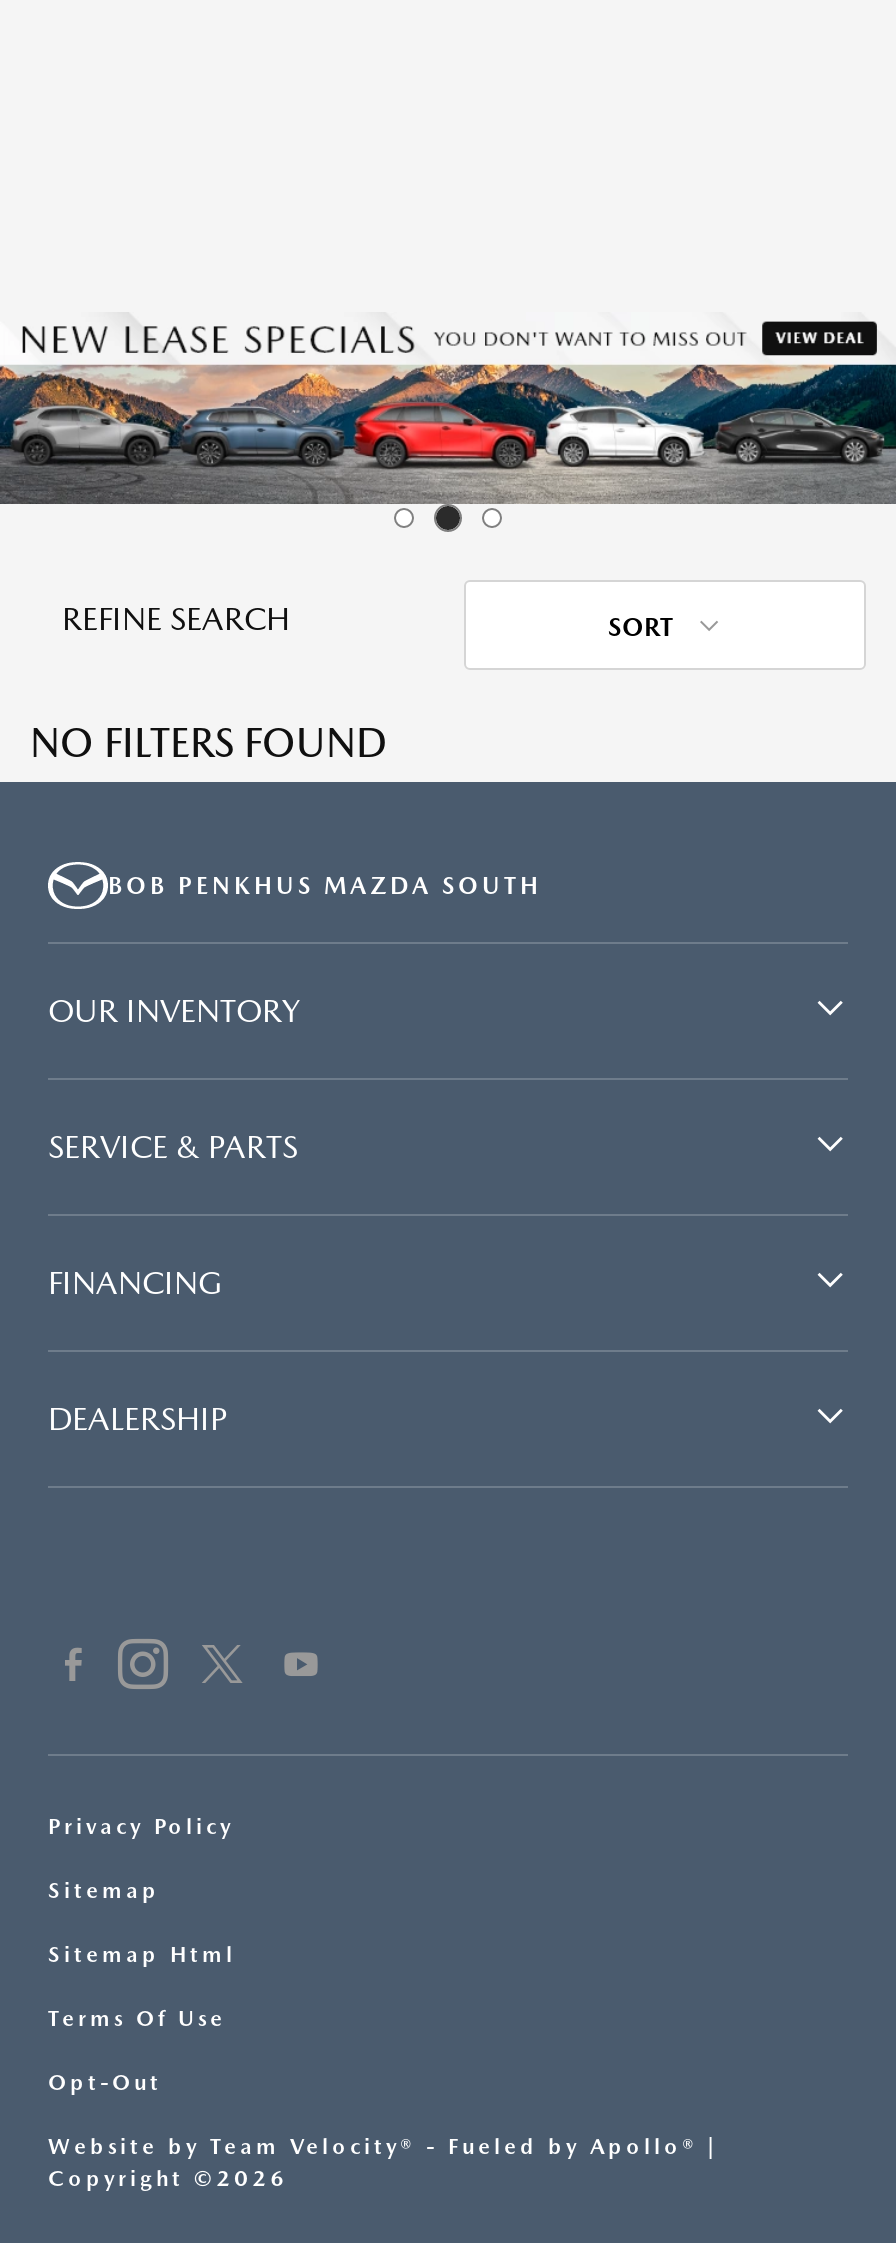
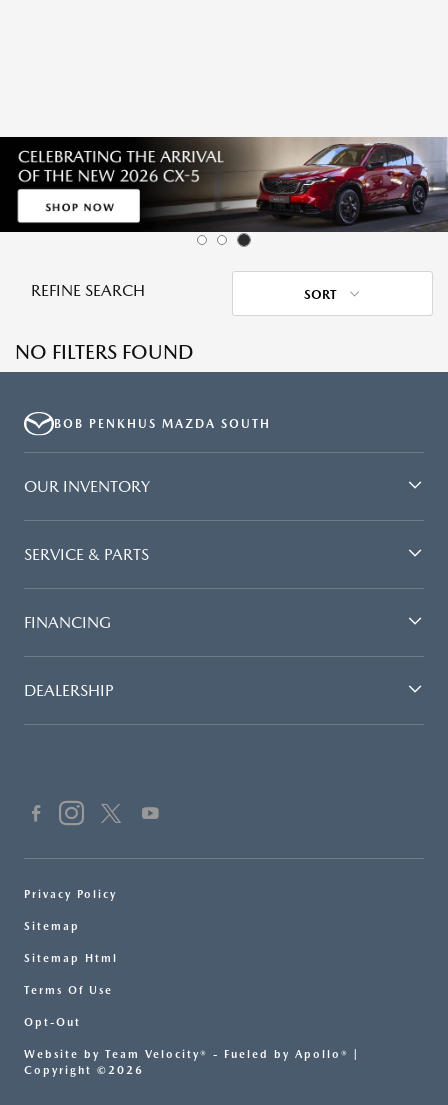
[6,312,890,534] [image] -> [3,136,445,247] [image]

